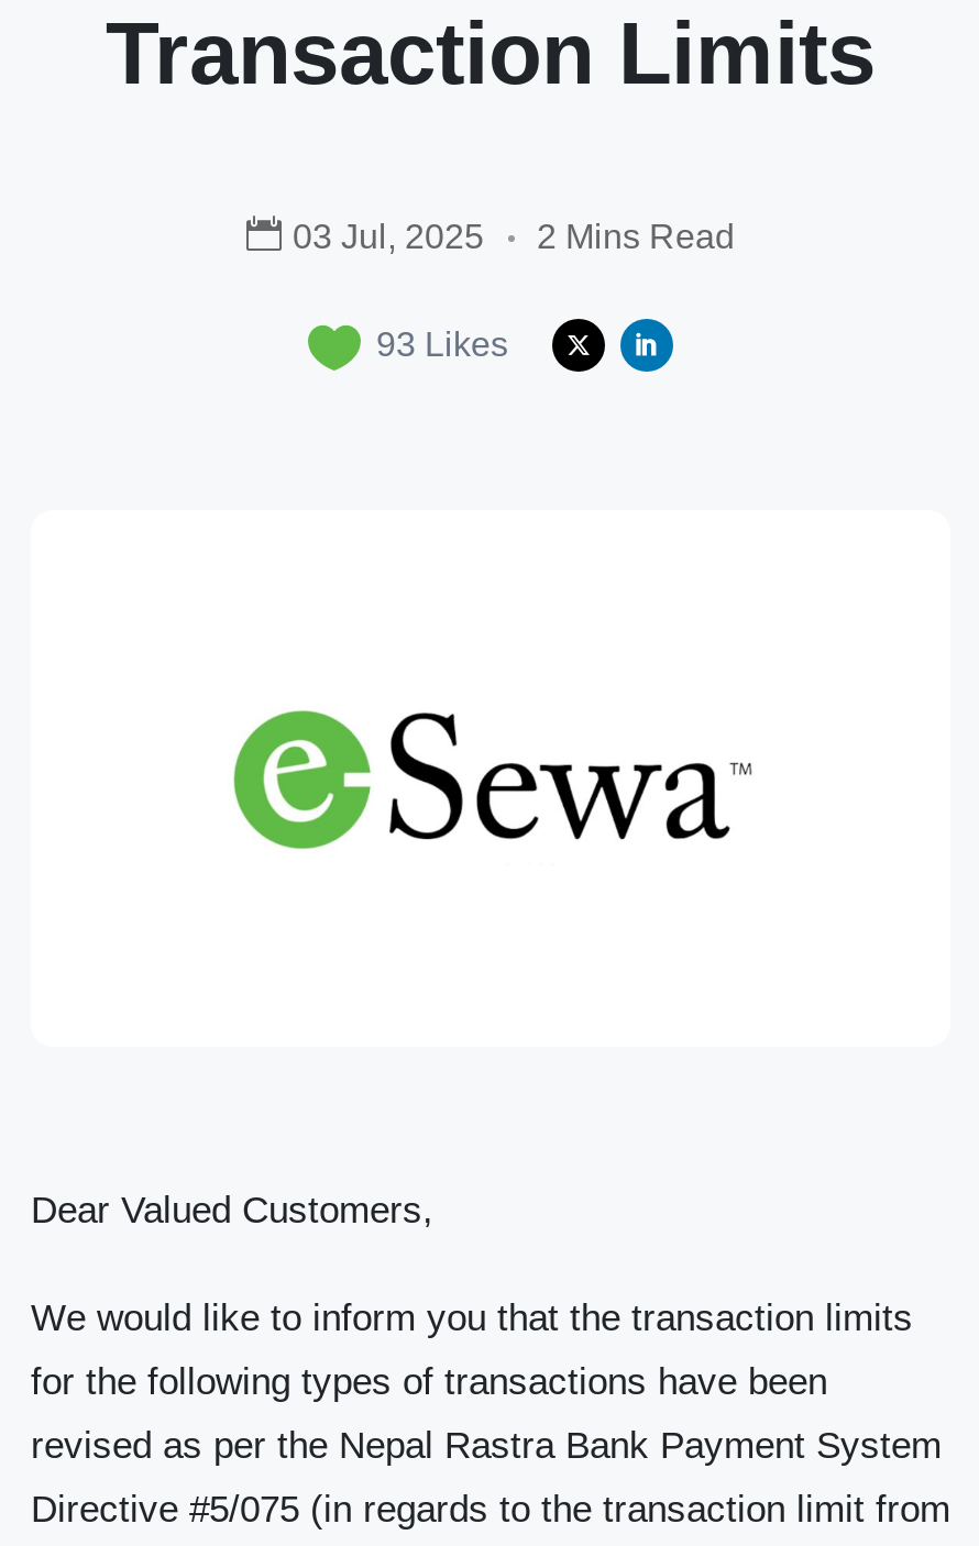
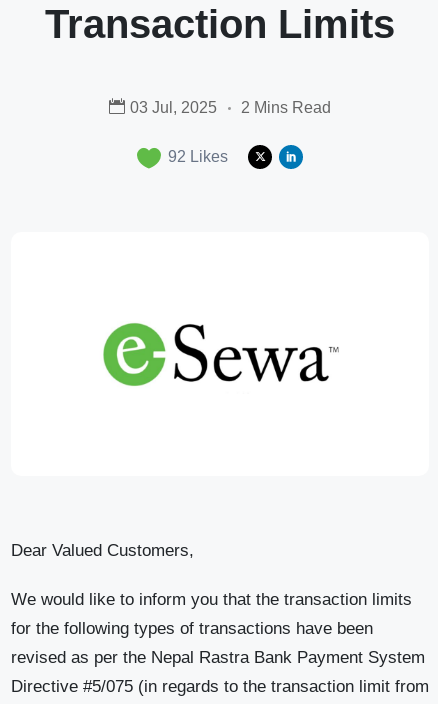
[376,325,508,363] 93 Likes -> [168,148,228,165] 92 Likes

